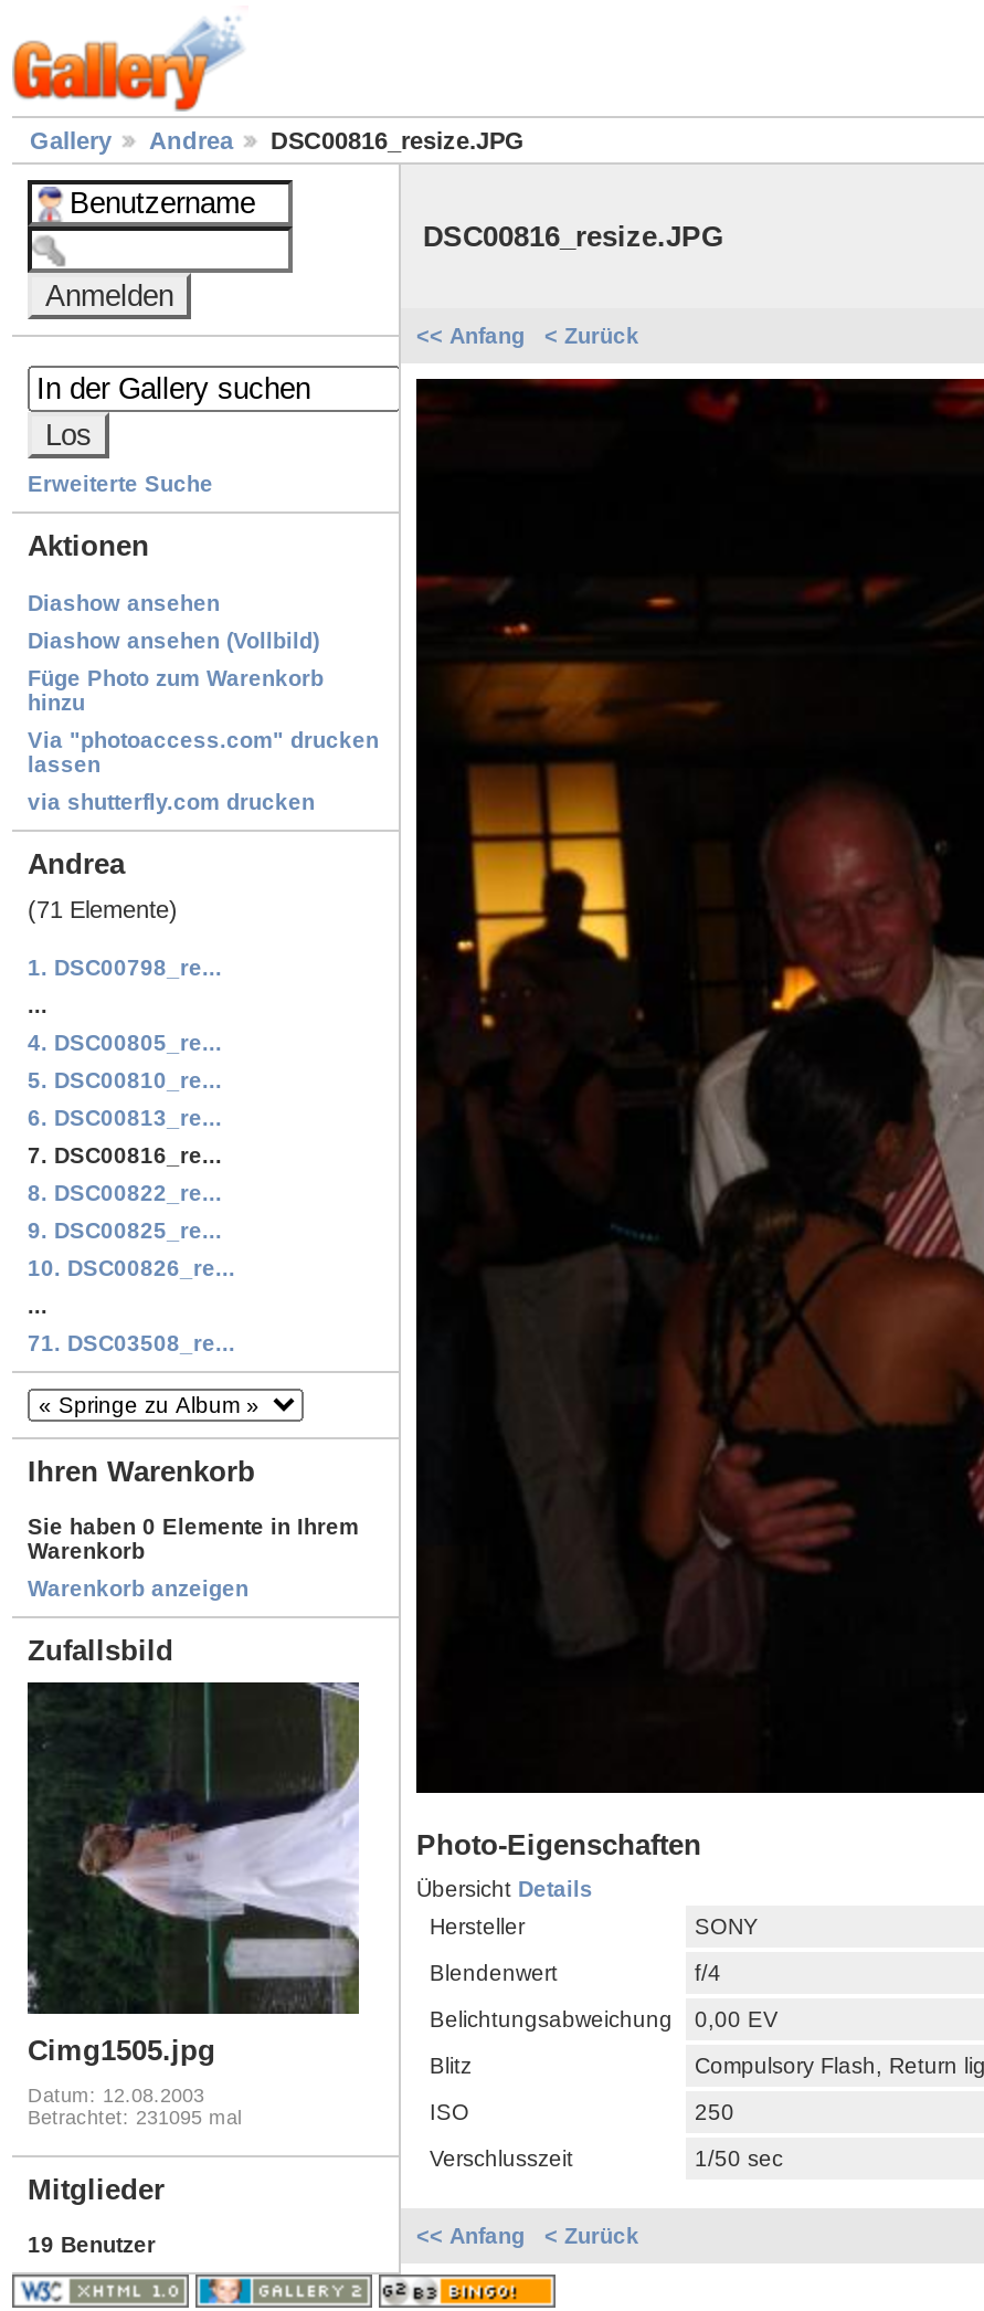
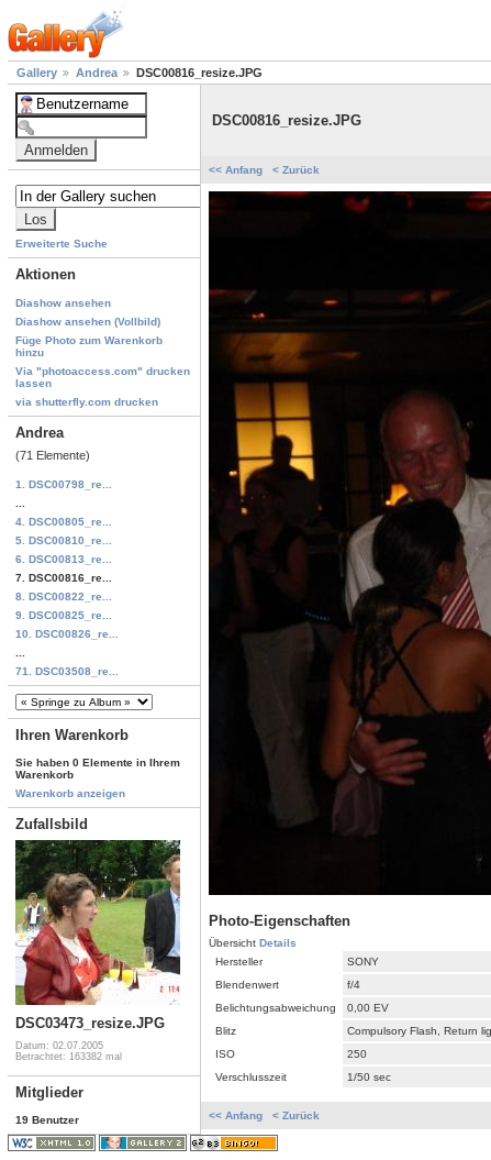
[25,1682,361,2067] [image] | Cimg1505.jpg -> [14,840,181,1032] [image] | DSC03473_resize.JPG
[28,2084,242,2128] Datum: 12.08.2003 | Betrachtet: 231095 mal -> [15,1040,122,1062] Datum: 02.07.2005 | Betrachtet: 163382 mal

